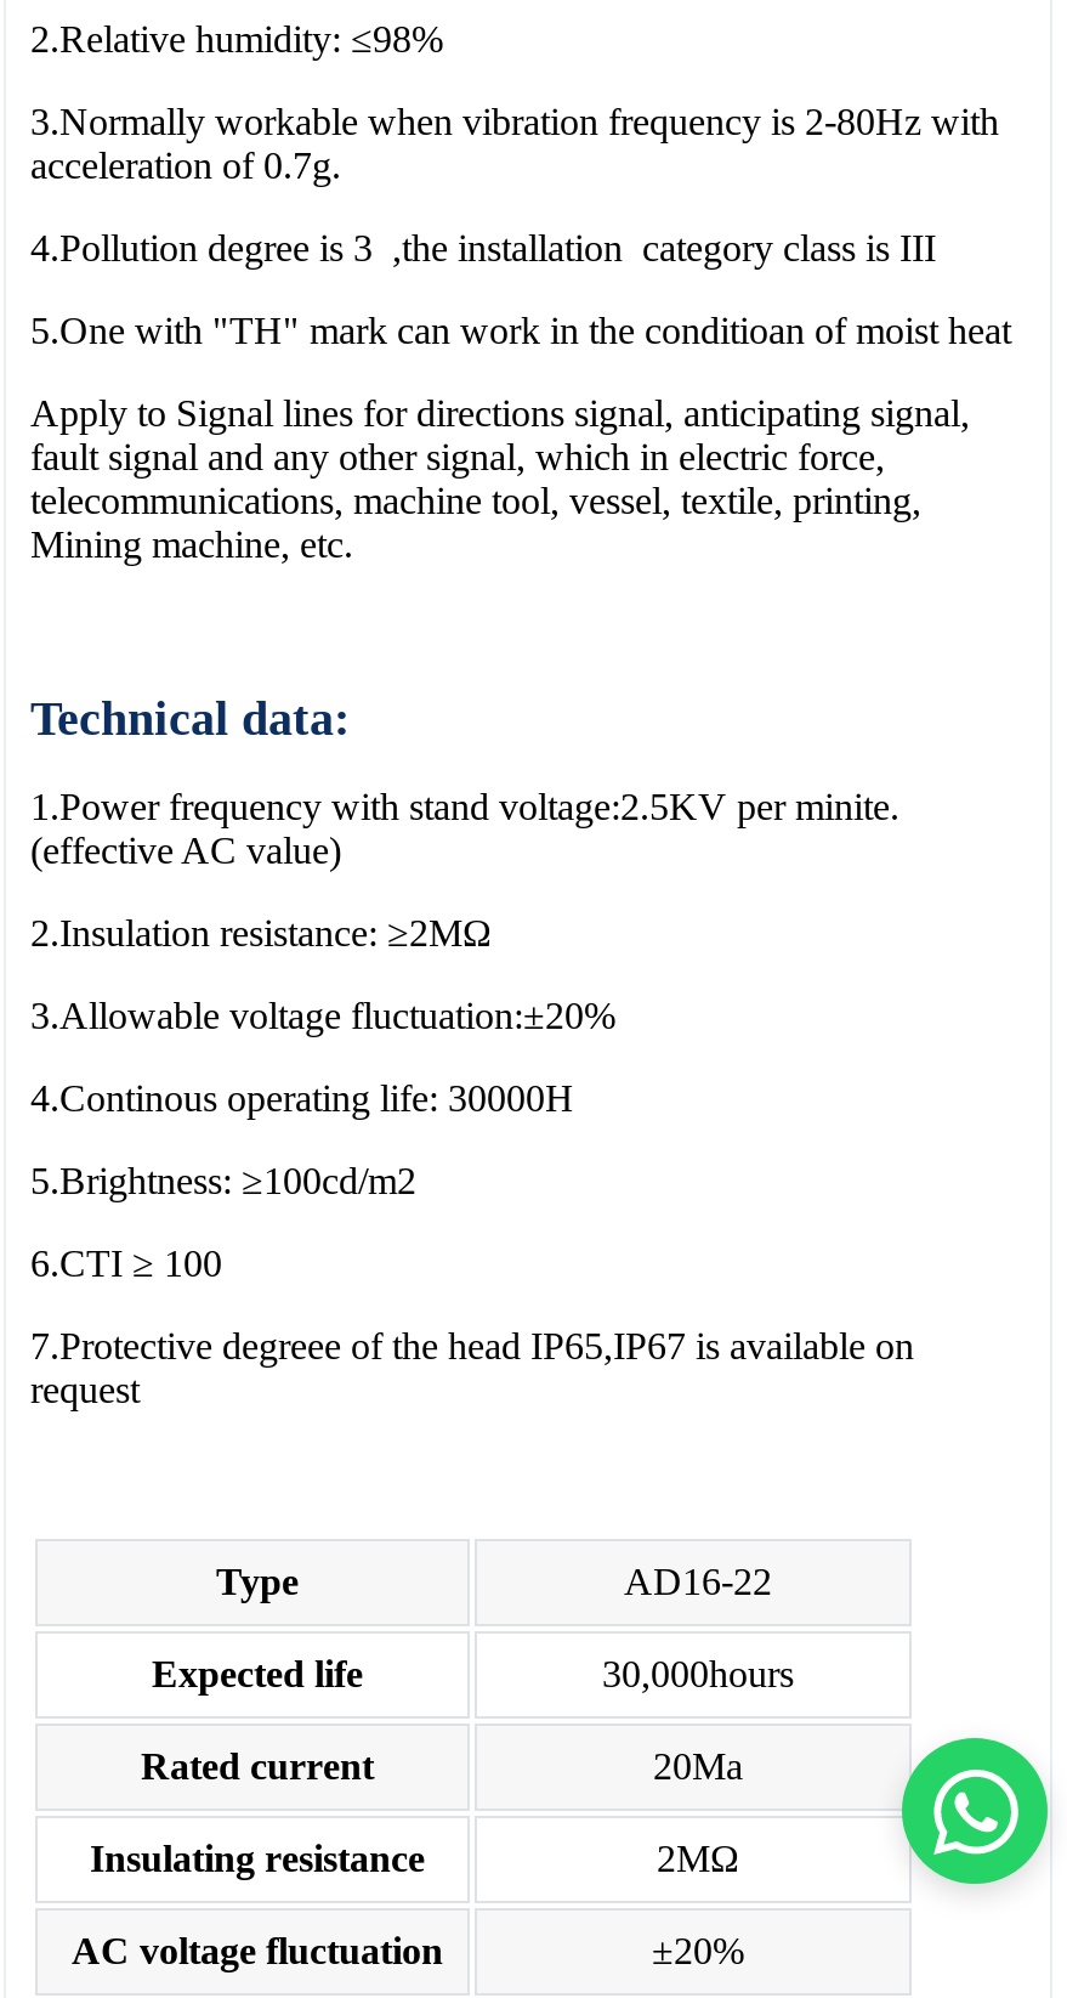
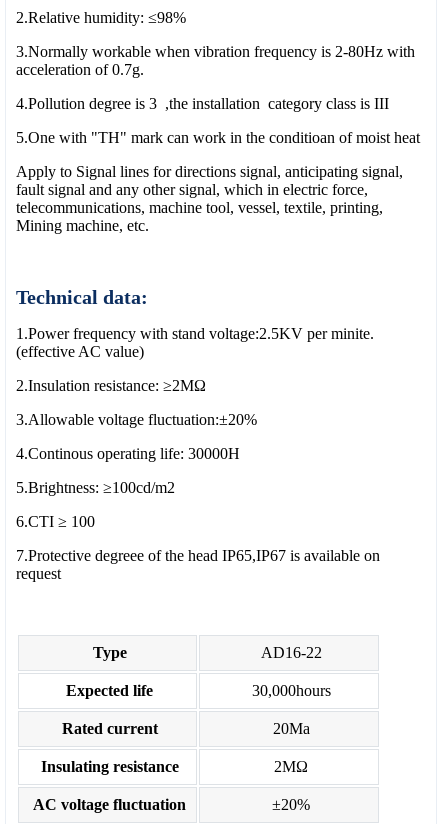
[897,1736,1052,1891] [image] -> none

